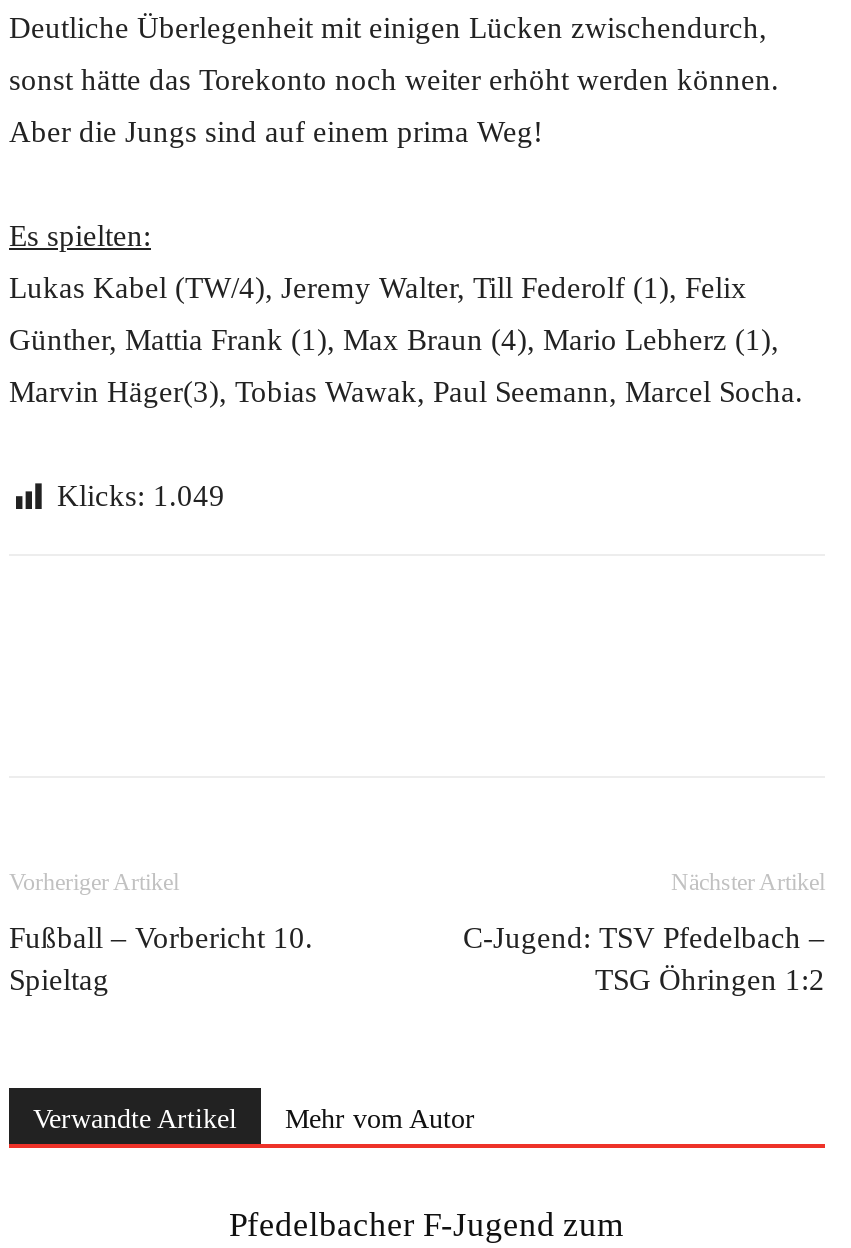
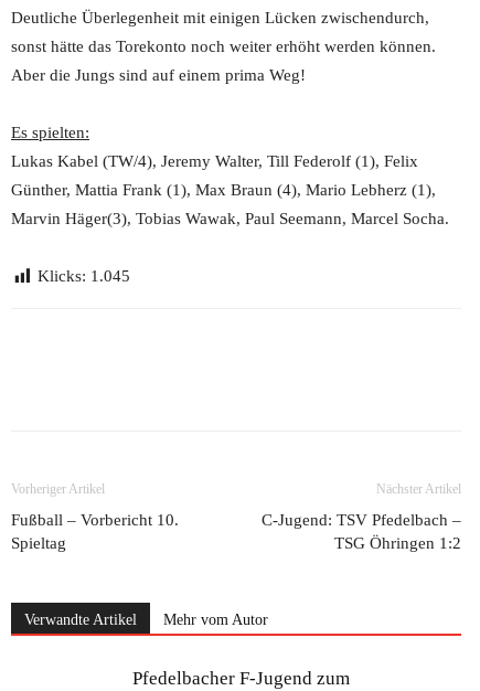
[57,480,225,512] Klicks: 1.049 -> [38,267,130,285] Klicks: 1.045

